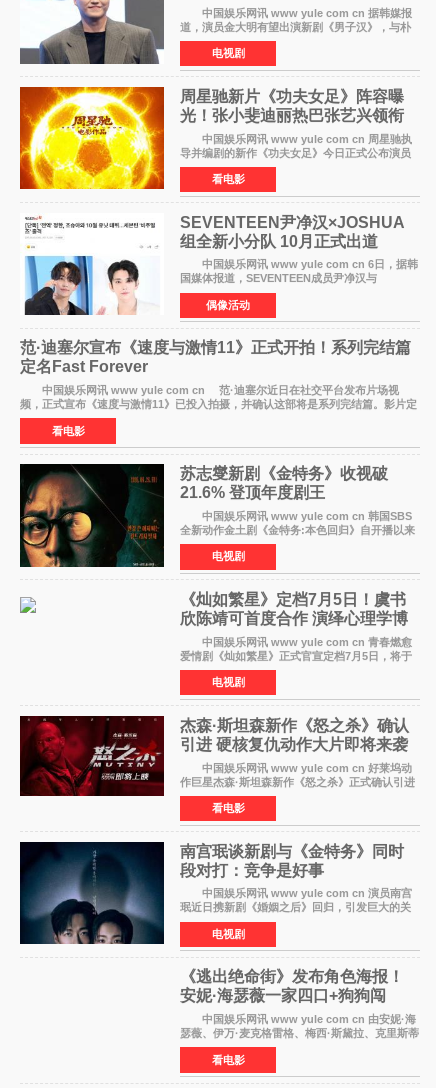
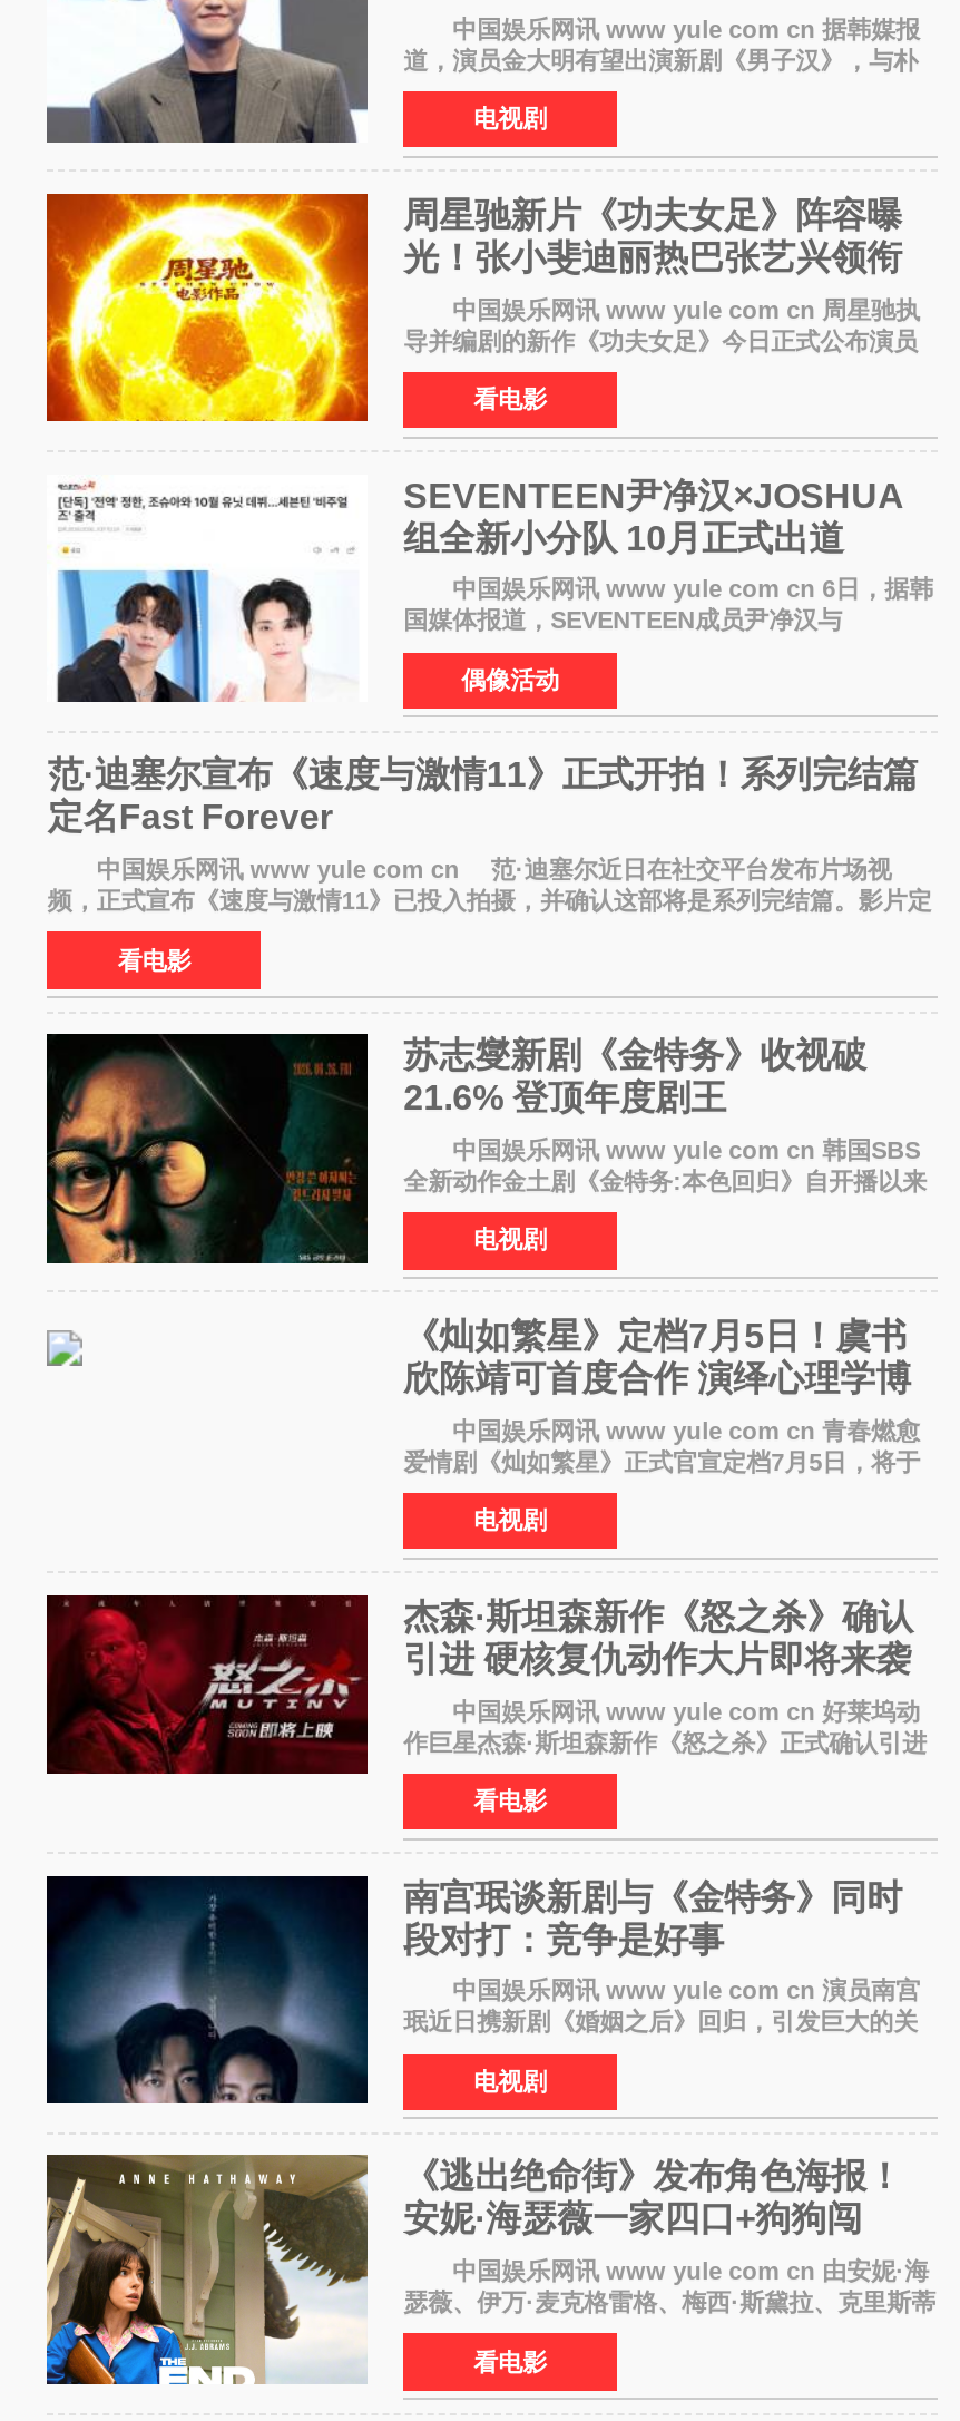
none -> [45,2152,370,2386] [image]

